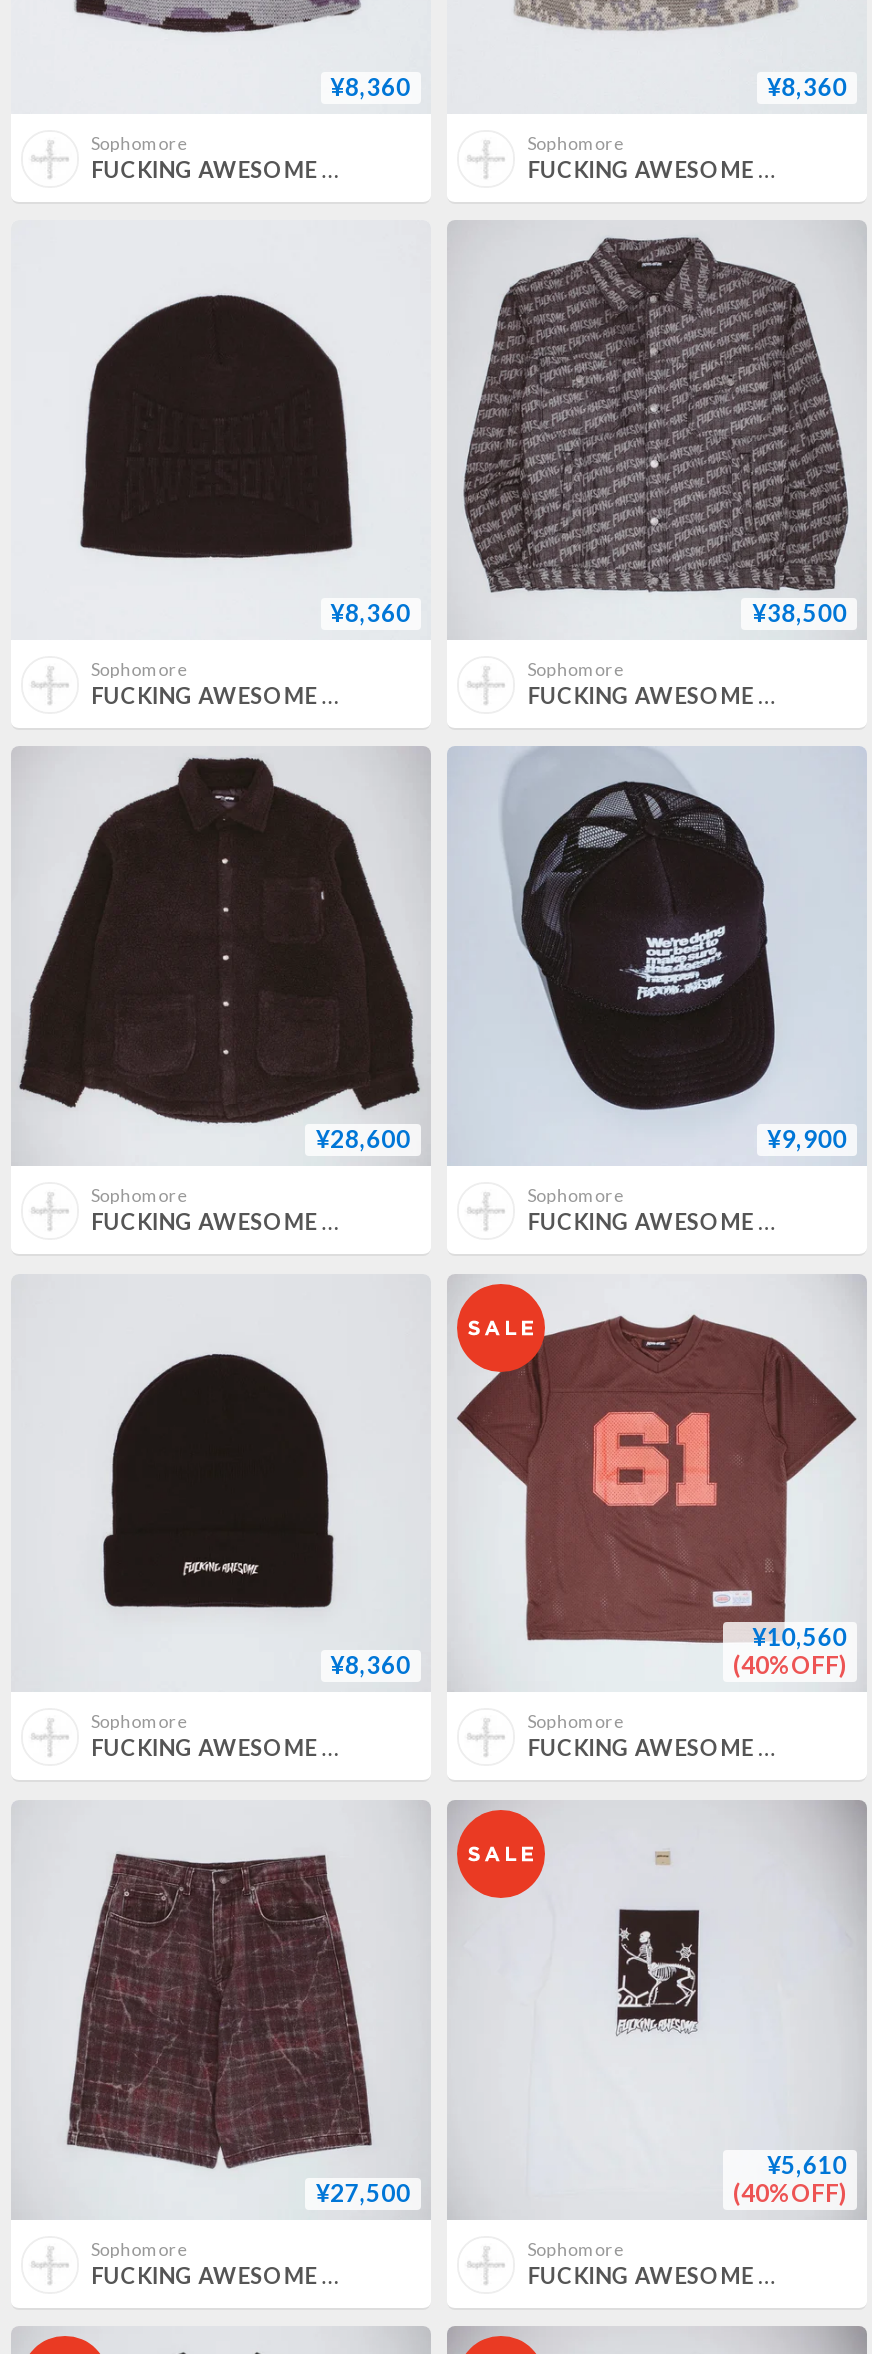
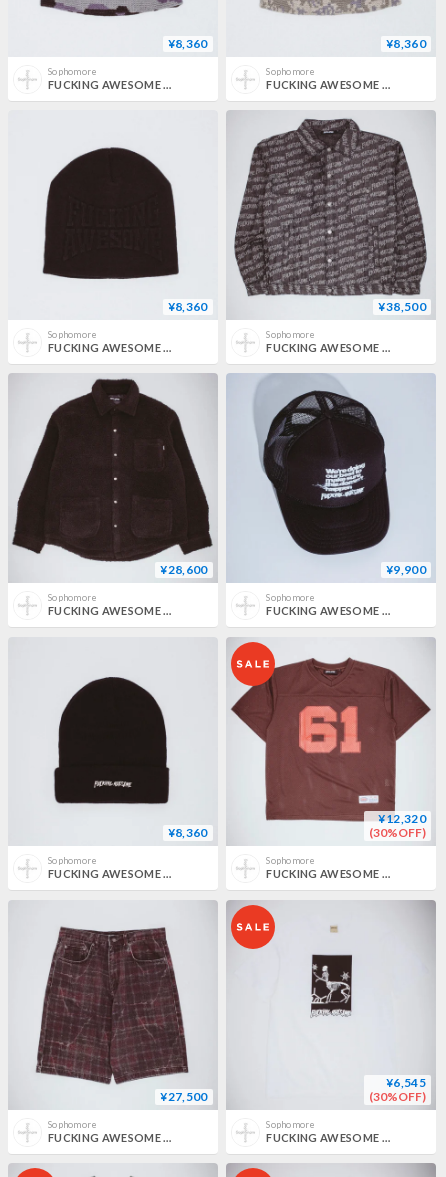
[733,1623,847,1681] ¥10,560 | (40%OFF) -> [369,811,426,840] ¥12,320 | (30%OFF)
[733,2149,847,2207] ¥5,610 | (40%OFF) -> [369,1075,426,1104] ¥6,545 | (30%OFF)

